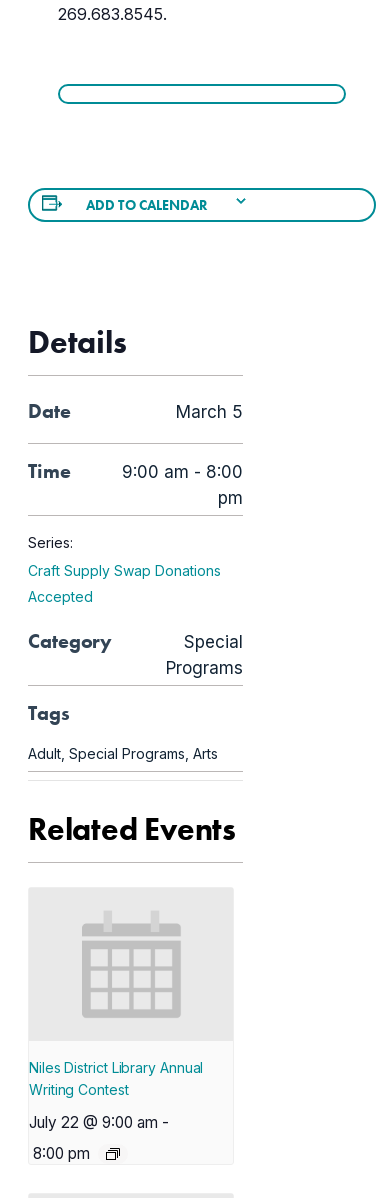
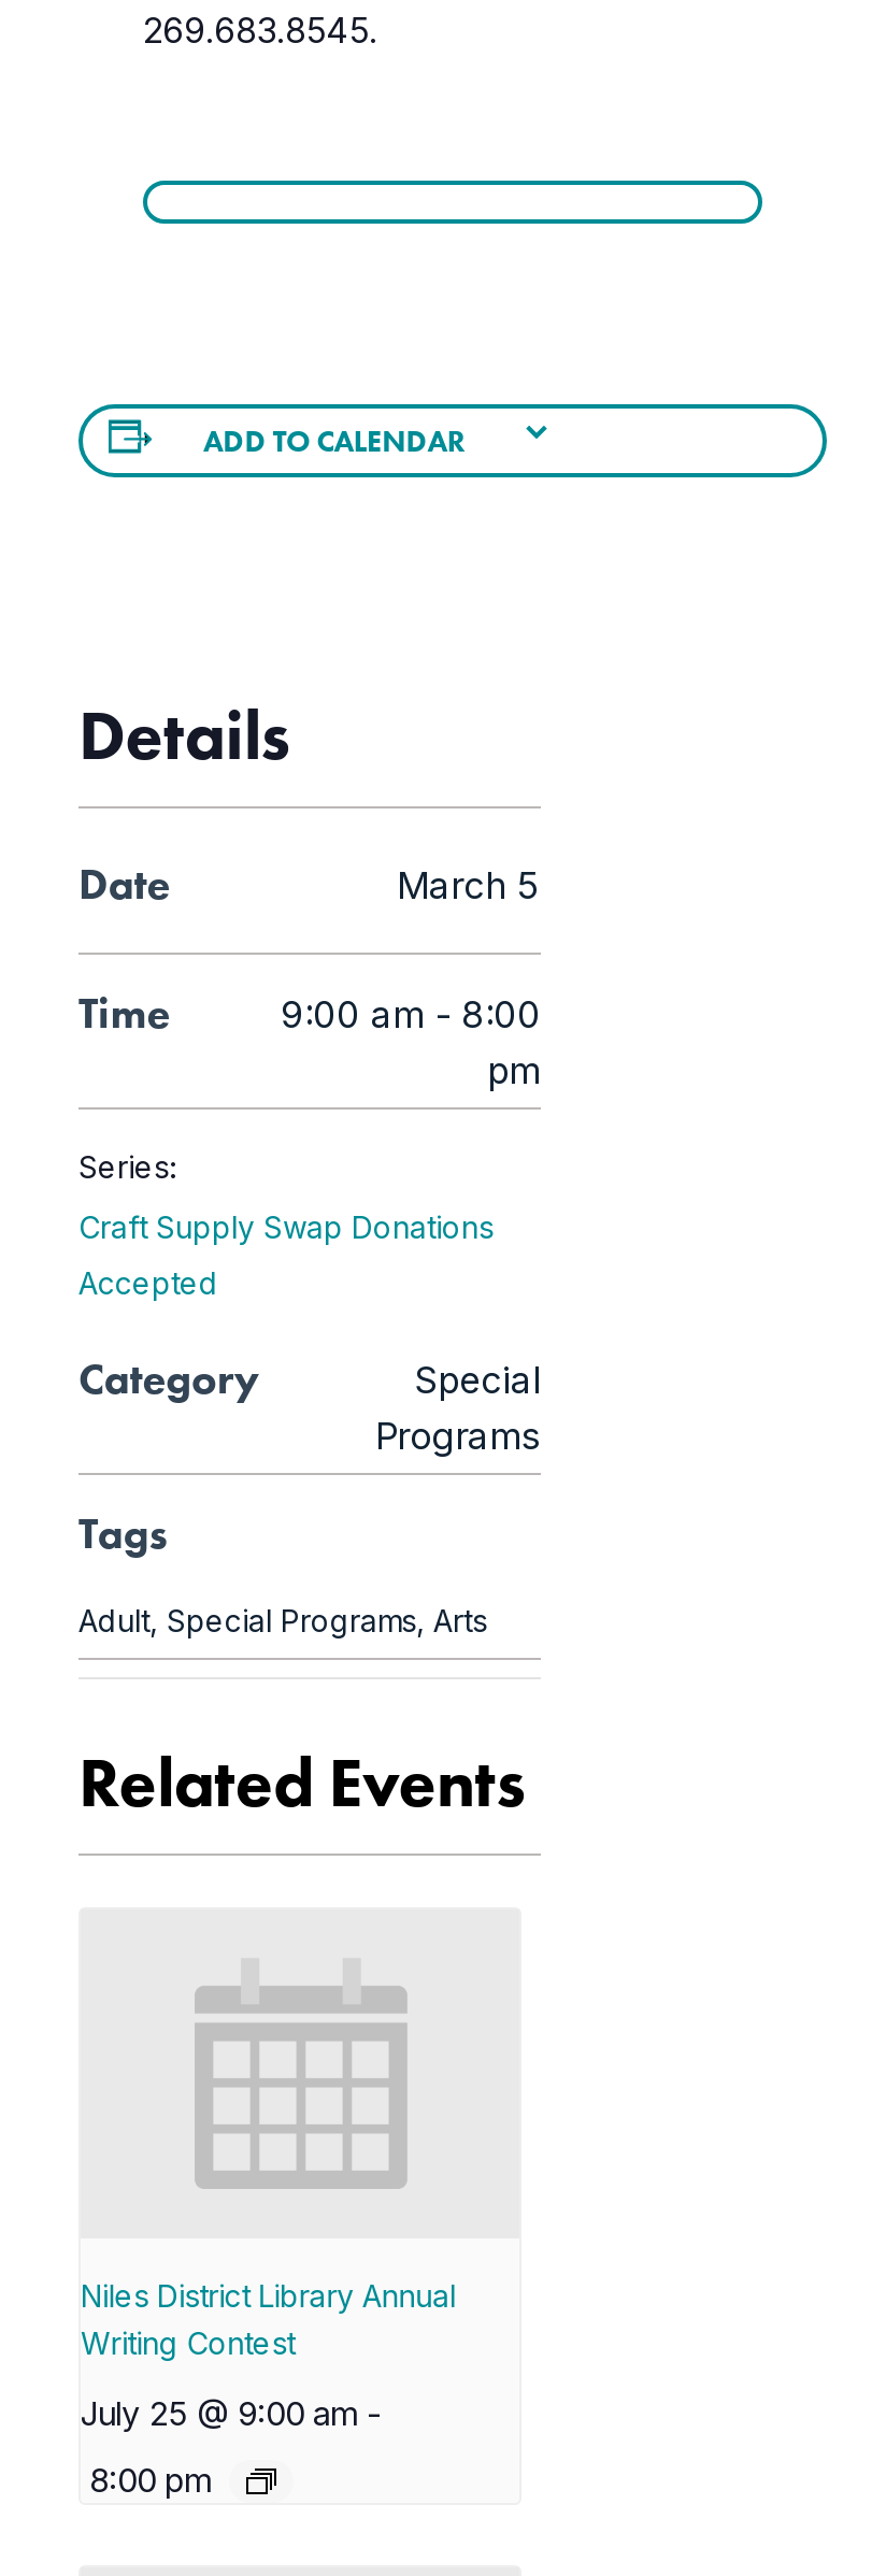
[29,1113,169,1132] July 22 @ 9:00 am - -> [81,2393,382,2434] July 25 @ 9:00 am -

